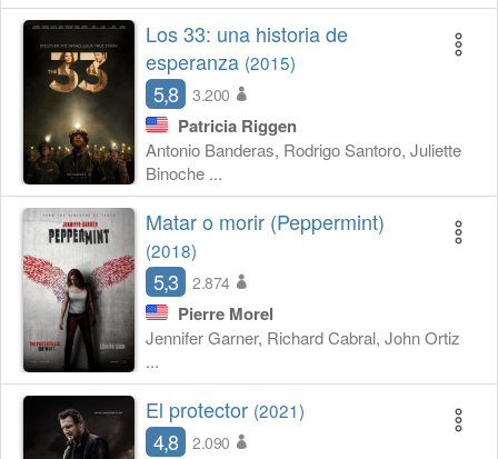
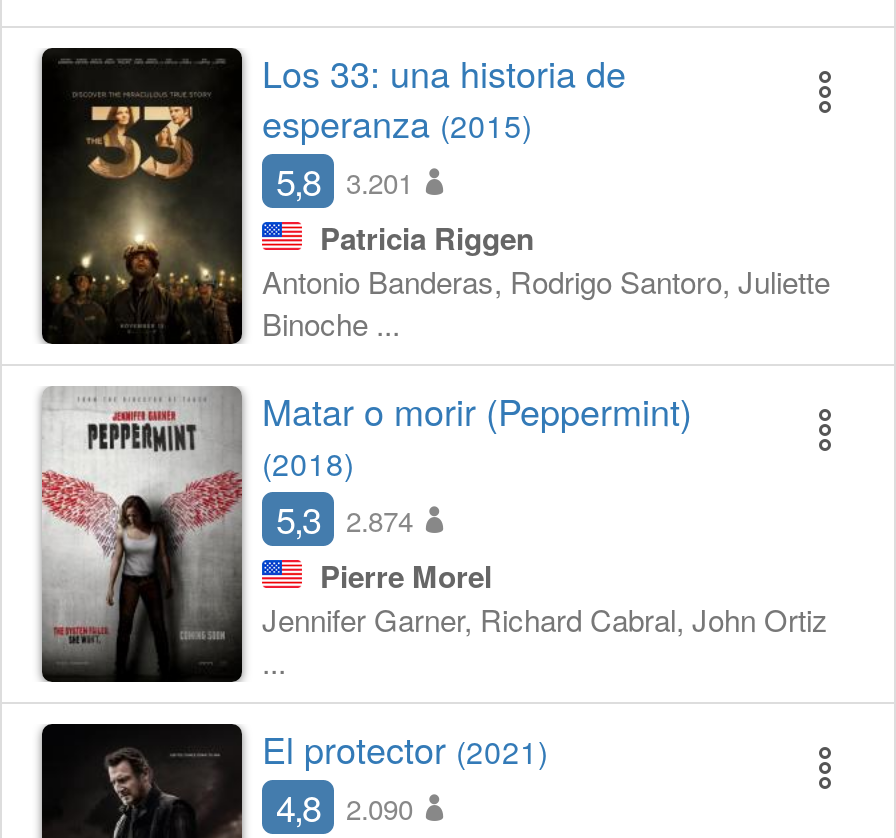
[153,79,233,108] 5,8 3.200 -> [276,154,420,206] 5,8 3.201

